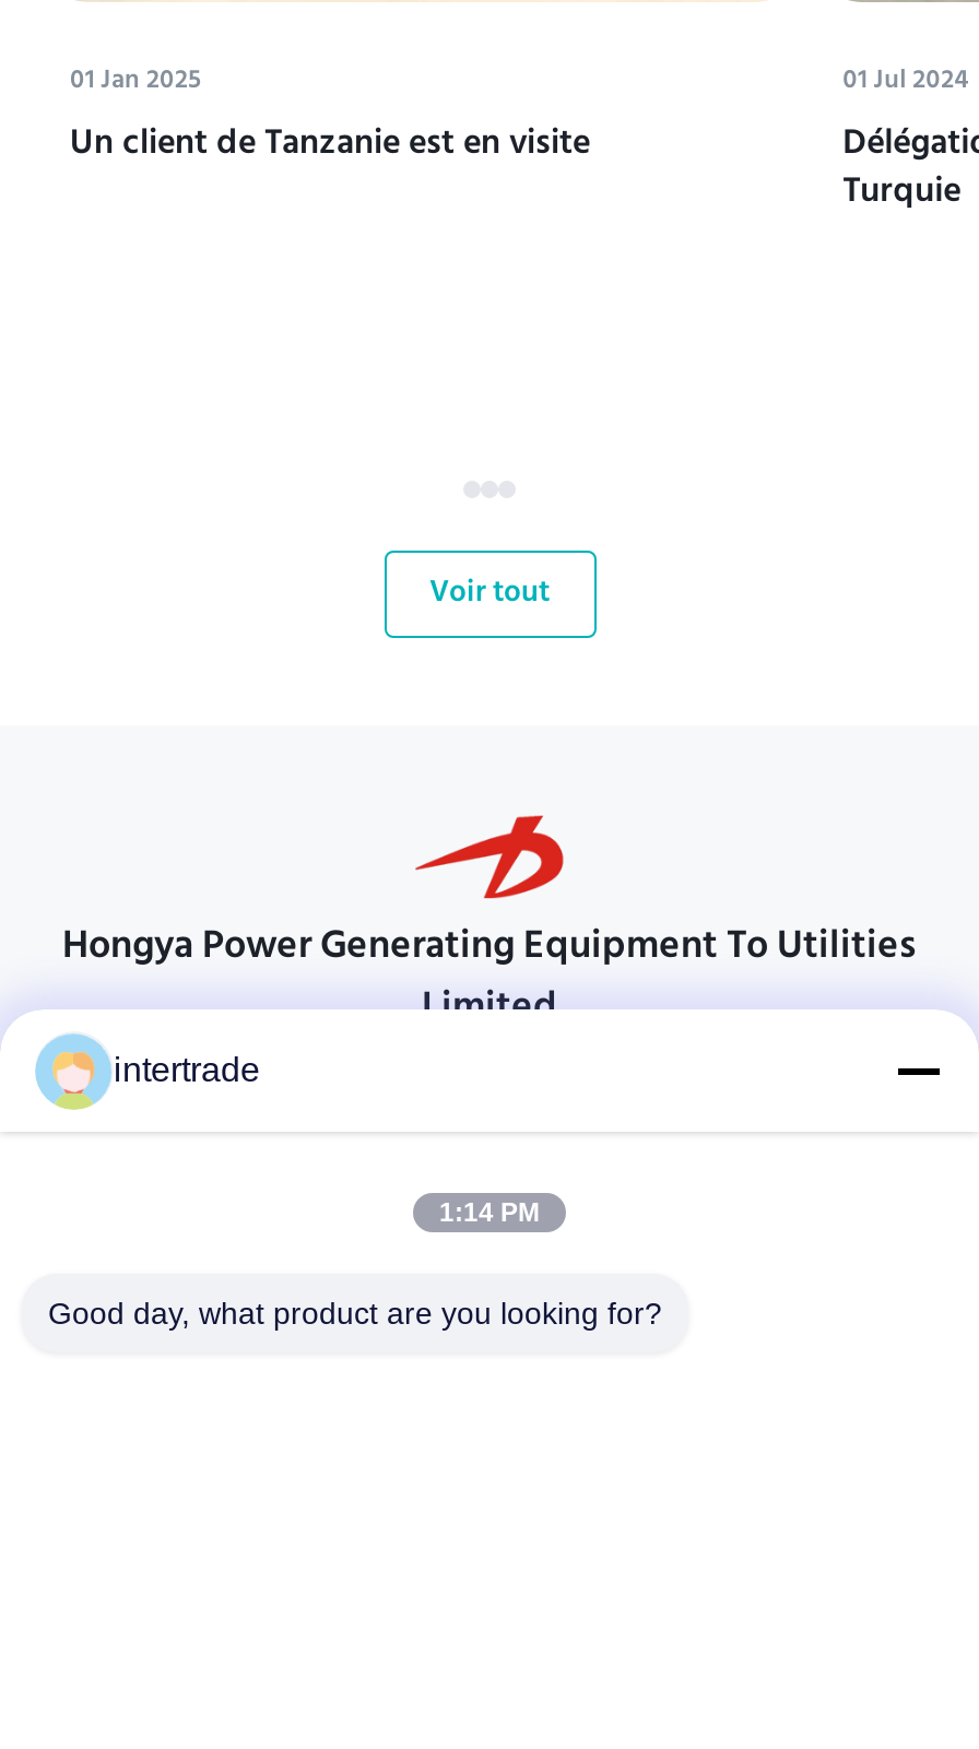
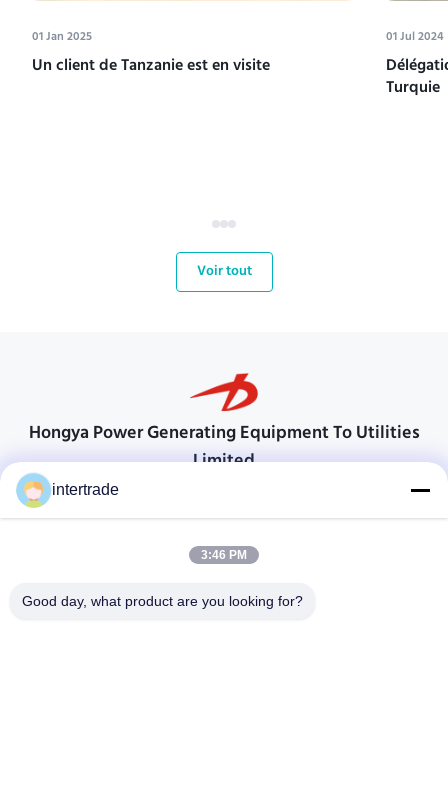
[439,1197,540,1228] 1:14 PM -> [201,548,247,562] 3:46 PM

